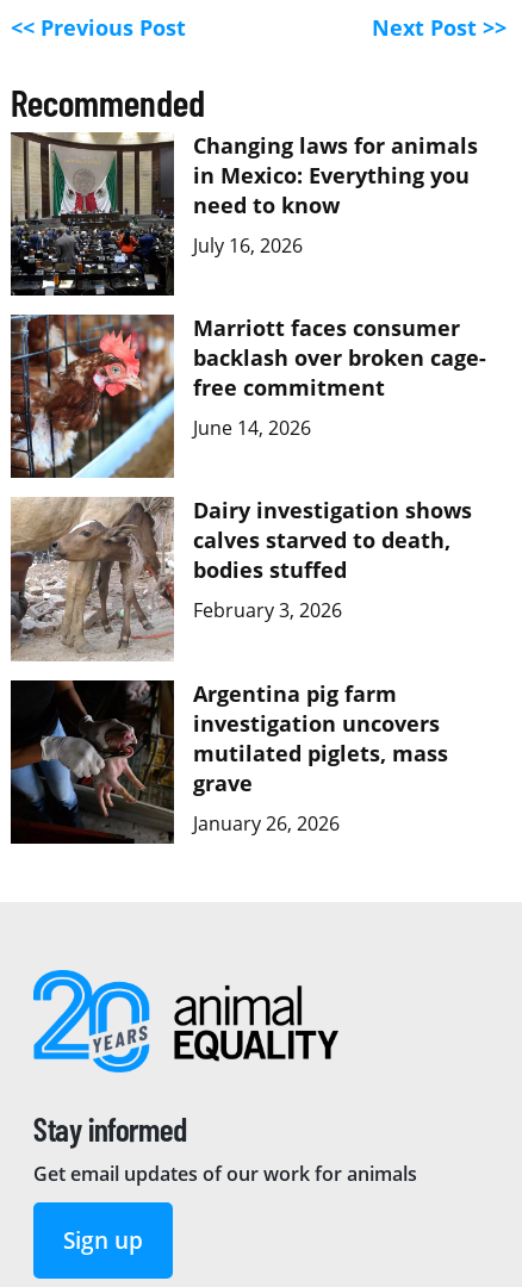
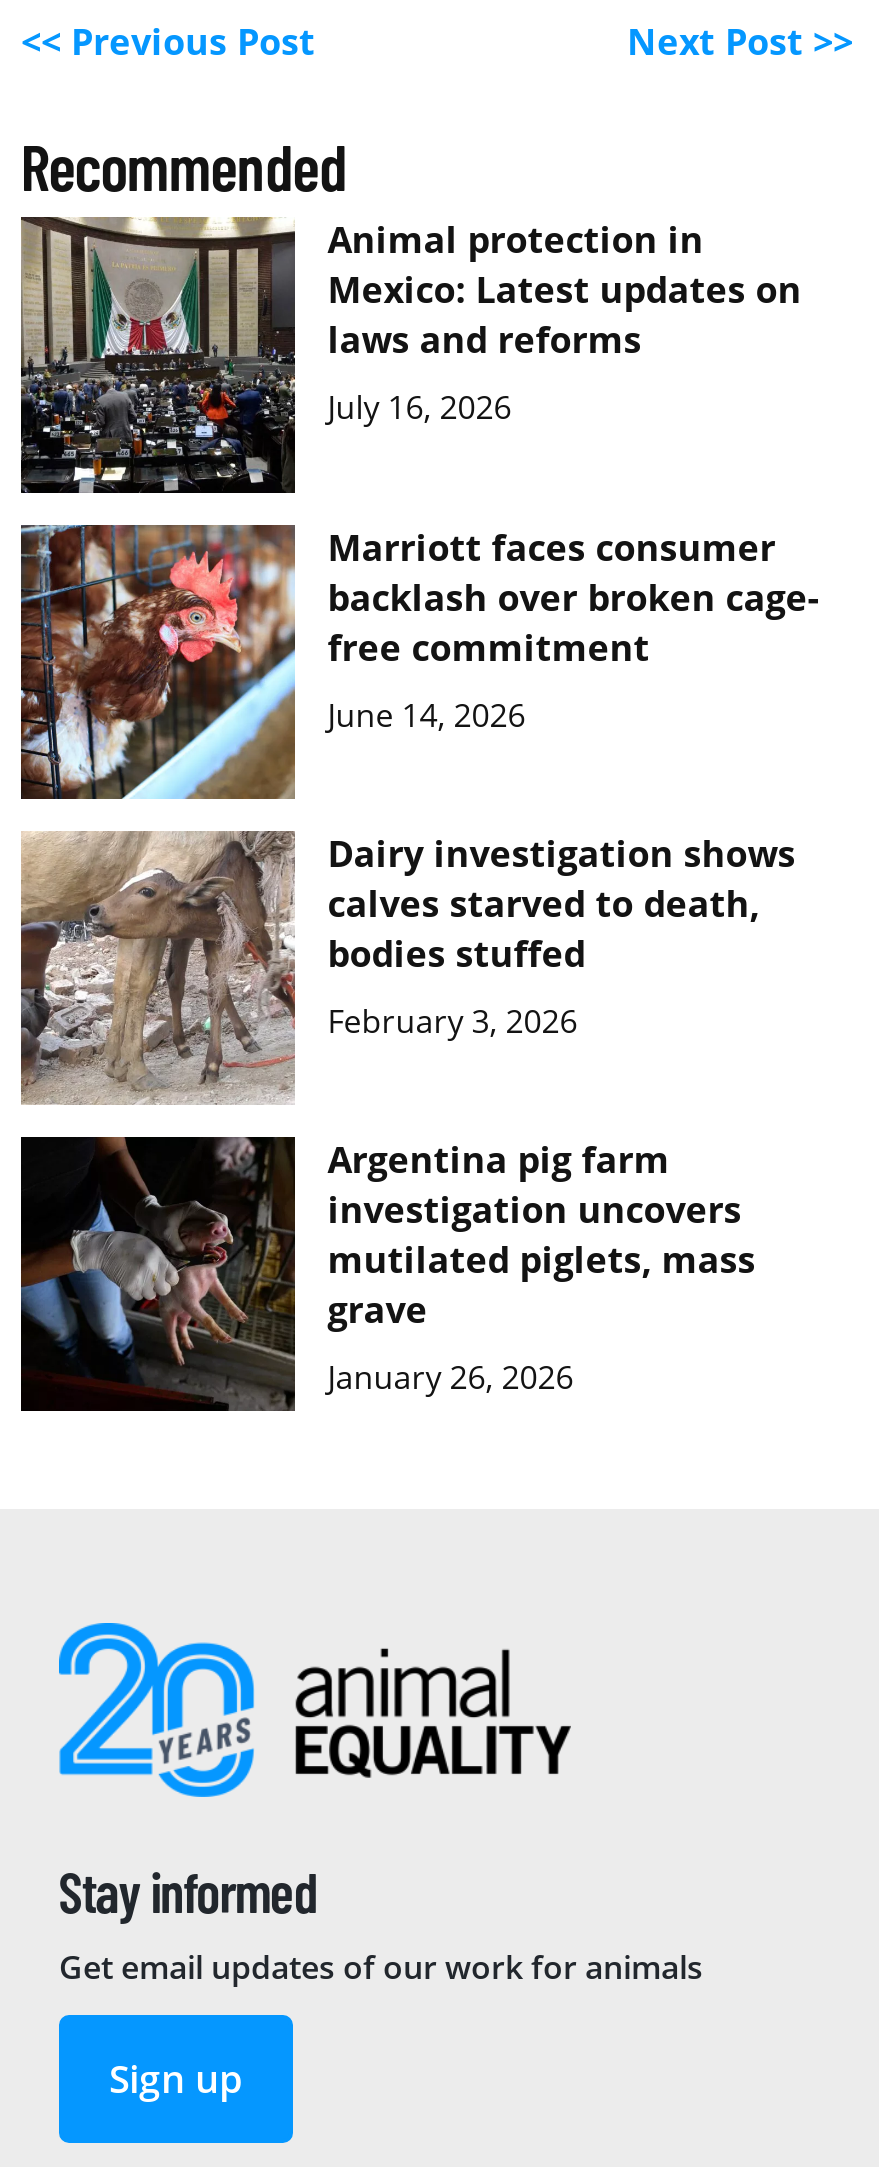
[193,131,478,219] Changing laws for animals | in Mexico: Everything you | need to know -> [328,215,802,363] Animal protection in | Mexico: Latest updates on | laws and reforms

